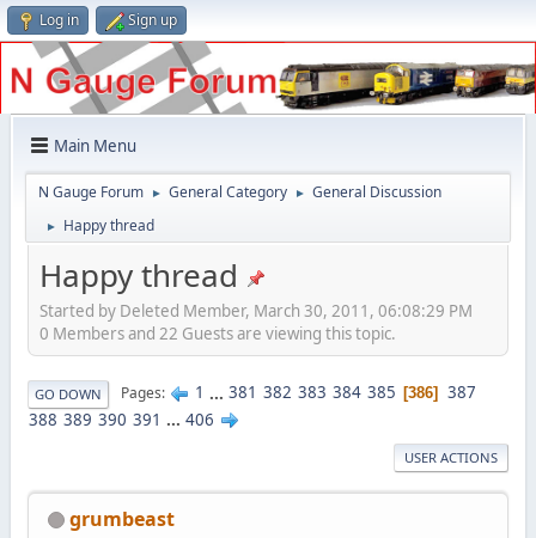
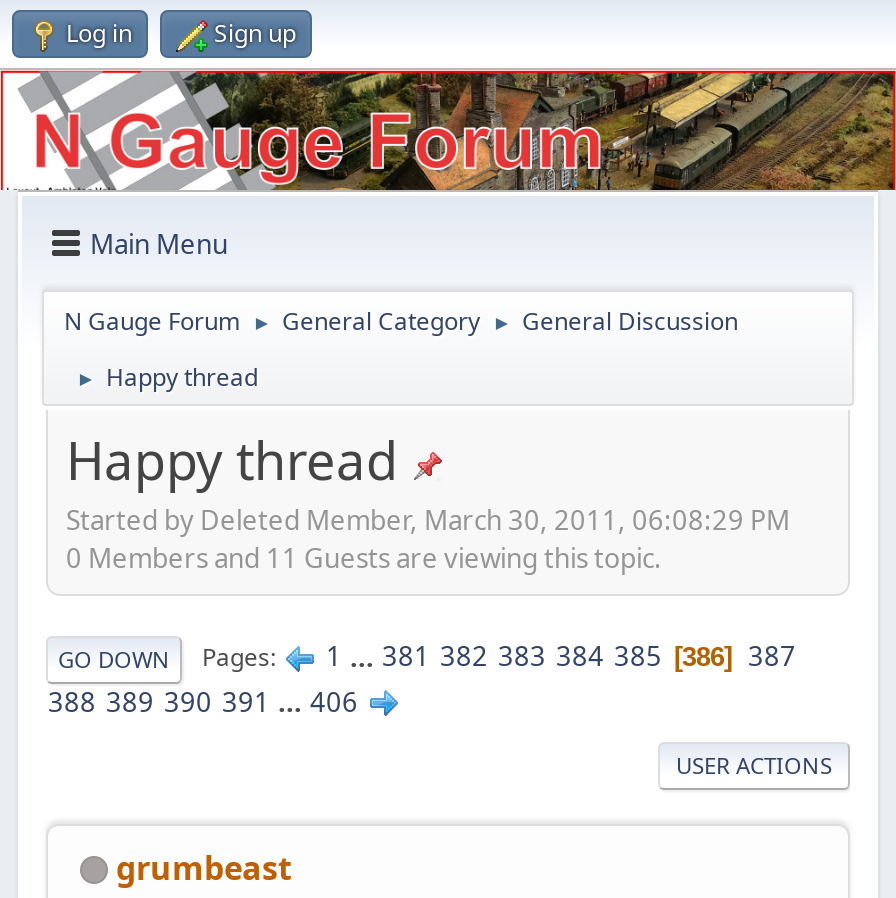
[11,41,532,115] [image] -> [18,68,890,192] [image]
[39,322,396,344] 0 Members and 22 Guests are viewing this topic. -> [66,539,662,575] 0 Members and 11 Guests are viewing this topic.

